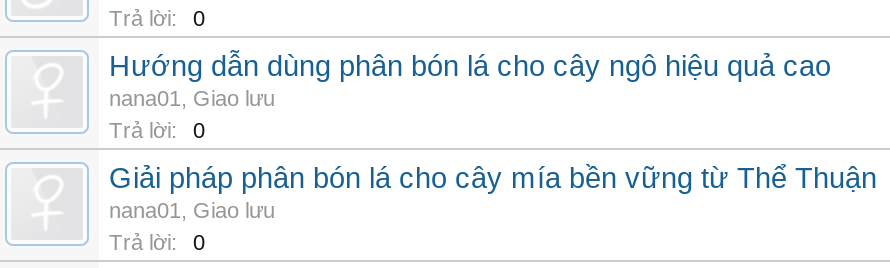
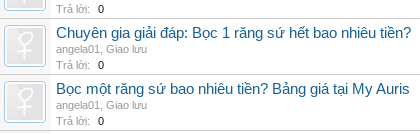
[109,50,831,110] Hướng dẫn dùng phân bón lá cho cây ngô hiệu quả cao | nana01, Giao lưu -> [56,25,411,55] Chuyên gia giải đáp: Bọc 1 răng sứ hết bao nhiêu tiền? | angela01, Giao lưu
[109,162,877,222] Giải pháp phân bón lá cho cây mía bền vững từ Thể Thuận | nana01, Giao lưu -> [56,81,410,111] Bọc một răng sứ bao nhiêu tiền? Bảng giá tại My Auris | angela01, Giao lưu

